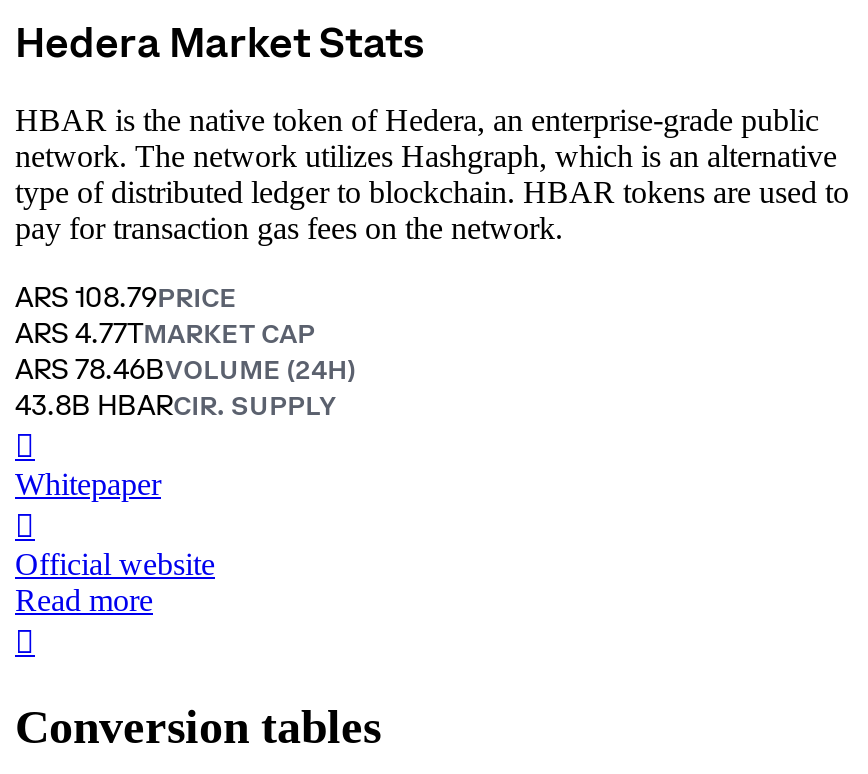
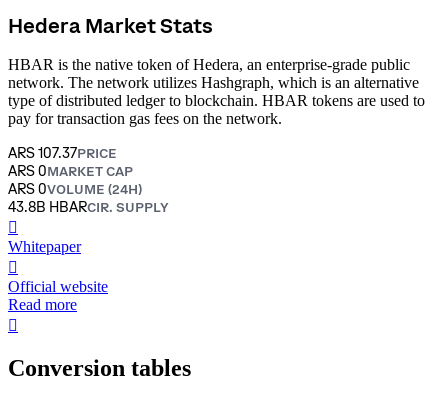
[15,278,237,314] ARS 108.79PRICE -> [8,143,117,161] ARS 107.37PRICE
[15,314,315,350] ARS 4.77TMARKET CAP -> [8,161,133,179] ARS 0MARKET CAP
[15,350,355,386] ARS 78.46BVOLUME (24H) -> [8,179,142,197] ARS 0VOLUME (24H)

